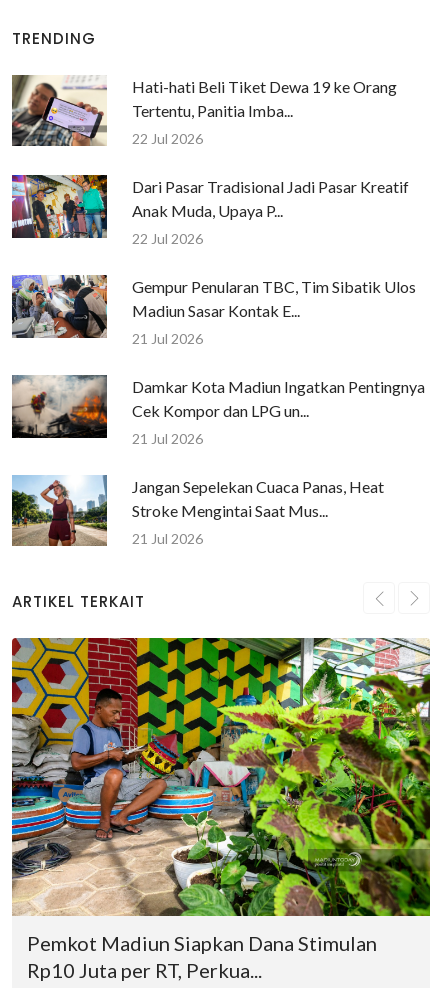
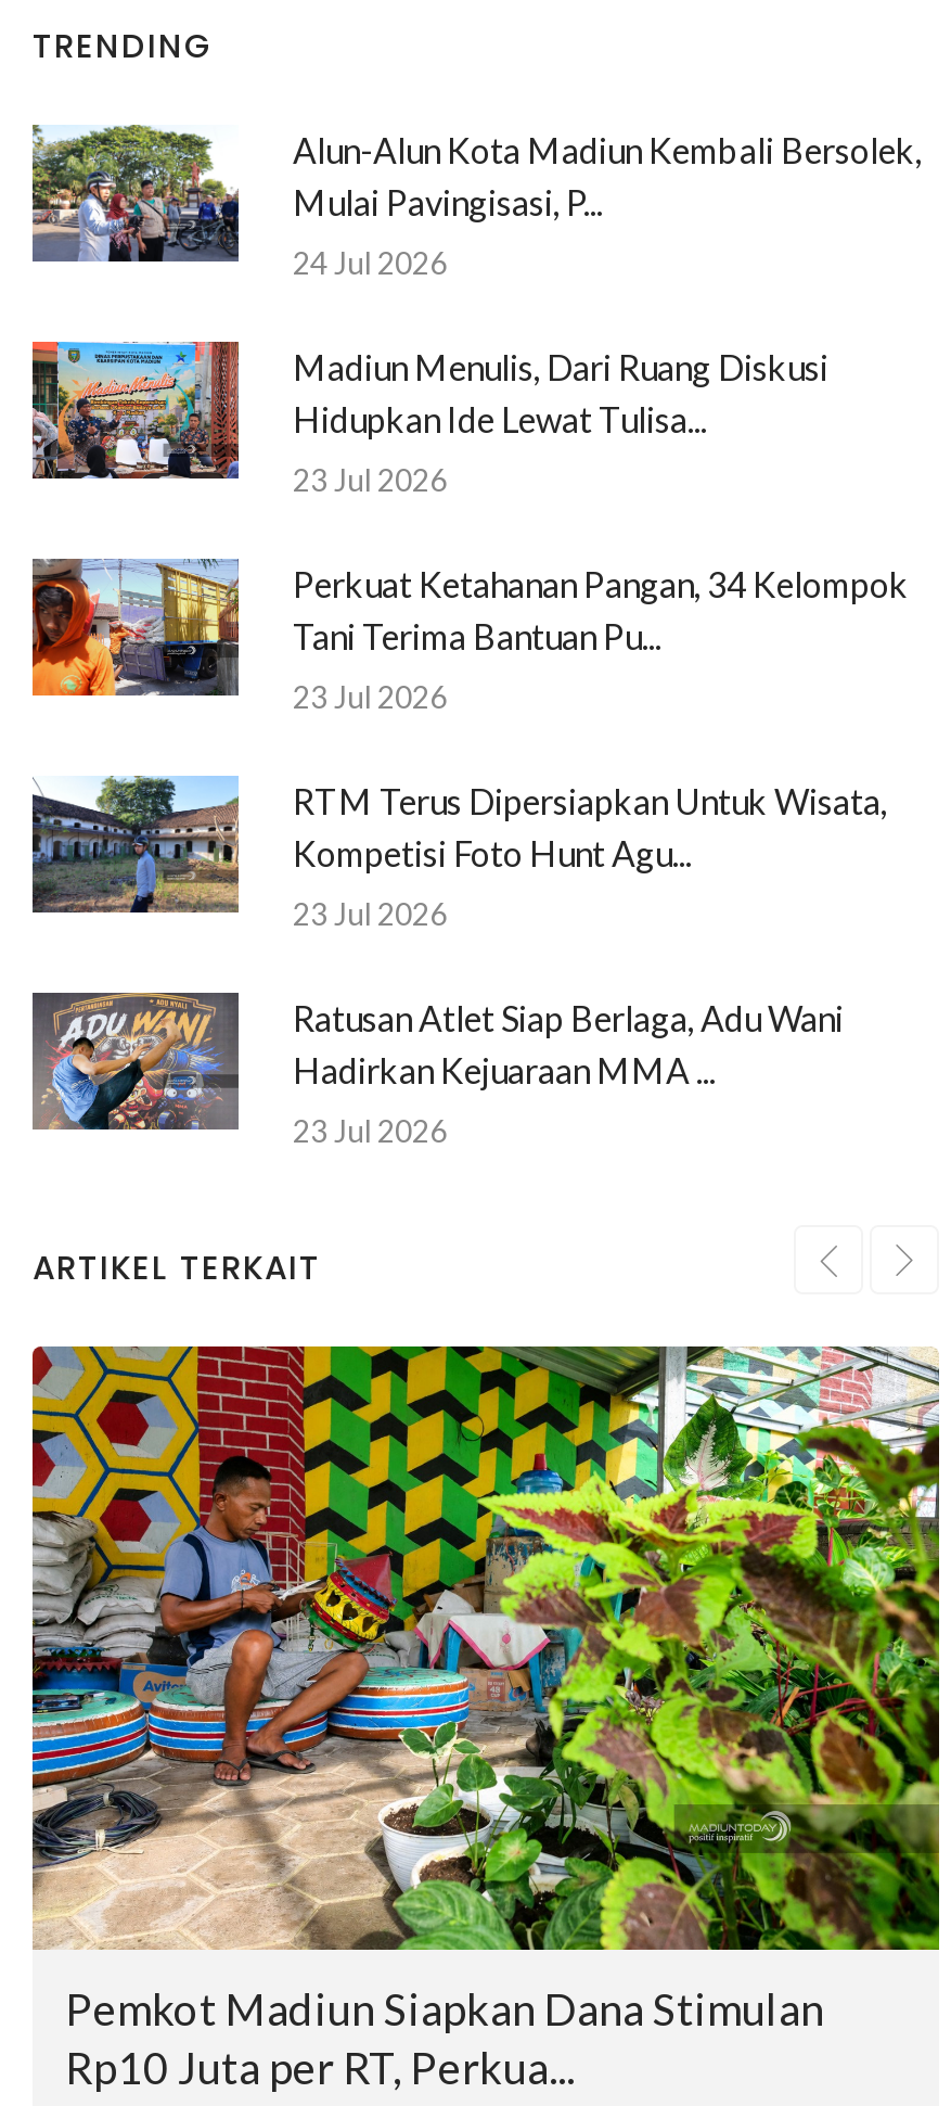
[11,74,397,147] [image] | Hati-hati Beli Tiket Dewa 19 ke Orang | Tertentu, Panitia Imba... -> [33,123,922,279] [image] | Alun-Alun Kota Madiun Kembali Bersolek, | Mulai Pavingisasi, P...
[132,130,203,147] 22 Jul 2026 -> [293,243,447,280] 24 Jul 2026
[11,174,409,239] [image] | Dari Pasar Tradisional Jadi Pasar Kreatif | Anak Muda, Upaya P... -> [30,340,828,478] [image] | Madiun Menulis, Dari Ruang Diskusi | Hidupkan Ide Lewat Tulisa...
[132,230,203,247] 22 Jul 2026 -> [293,460,447,497] 23 Jul 2026
[11,274,416,339] [image] | Gempur Penularan TBC, Tim Sibatik Ulos | Madiun Sasar Kontak E... -> [30,557,909,698] [image] | Perkuat Ketahanan Pangan, 34 Kelompok | Tani Terima Bantuan Pu...
[132,330,203,347] 21 Jul 2026 -> [293,677,447,714] 23 Jul 2026
[11,374,425,439] [image] | Damkar Kota Madiun Ingatkan Pentingnya | Cek Kompor dan LPG un... -> [30,776,887,915] [image] | RTM Terus Dipersiapkan Untuk Wisata, | Kompetisi Foto Hunt Agu...
[132,430,203,447] 21 Jul 2026 -> [293,894,447,931] 23 Jul 2026
[11,475,384,547] [image] | Jangan Sepelekan Cuaca Panas, Heat | Stroke Mengintai Saat Mus... -> [30,991,844,1147] [image] | Ratusan Atlet Siap Berlaga, Adu Wani | Hadirkan Kejuaraan MMA ...
[132,530,203,547] 21 Jul 2026 -> [293,1111,447,1148] 23 Jul 2026

